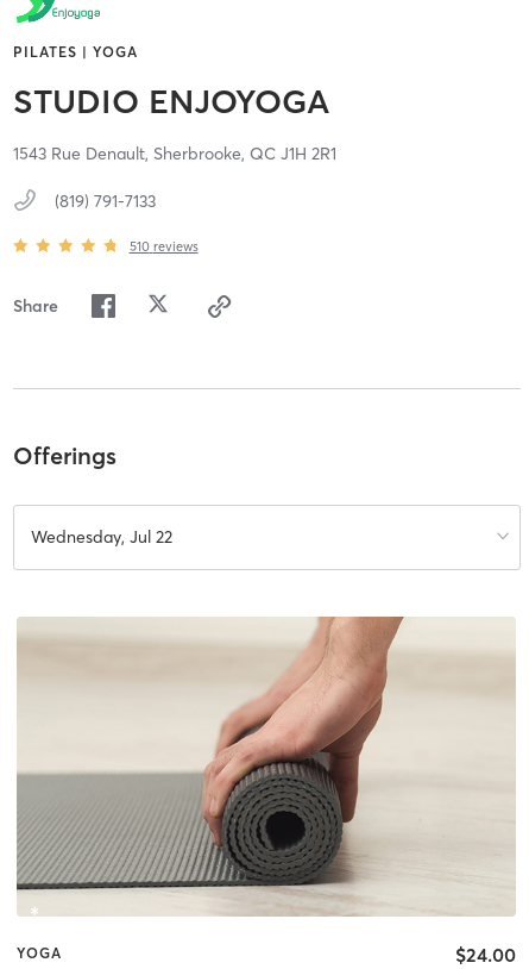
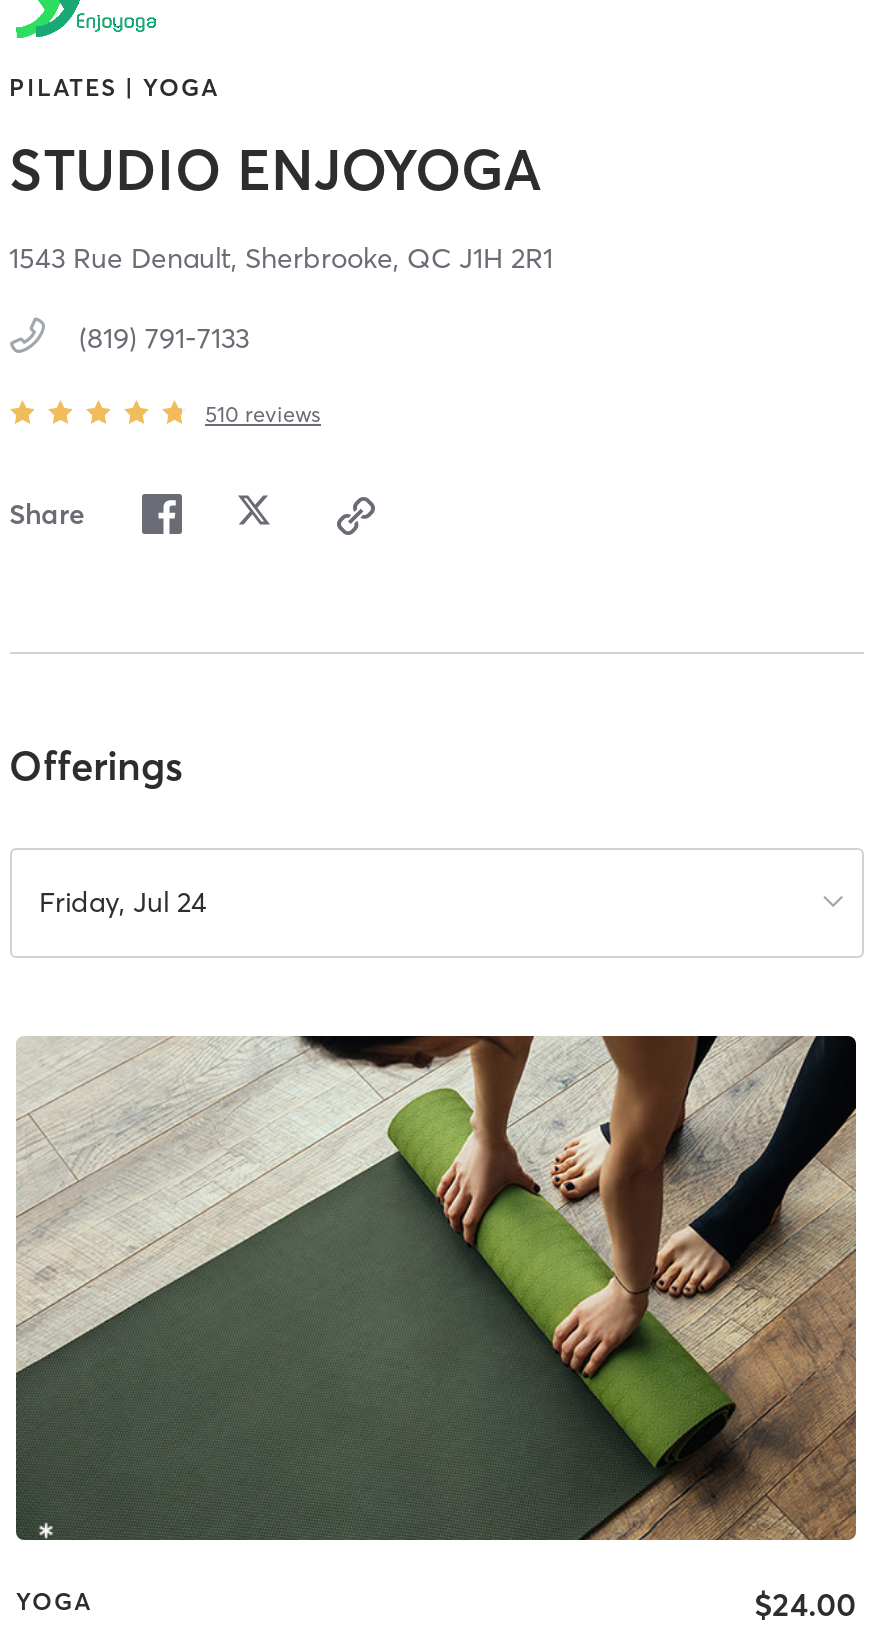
[30,526,172,548] Wednesday, Jul 22 -> [39,884,207,920] Friday, Jul 24
[17,615,516,917] [image] -> [14,1034,858,1542] [image]

